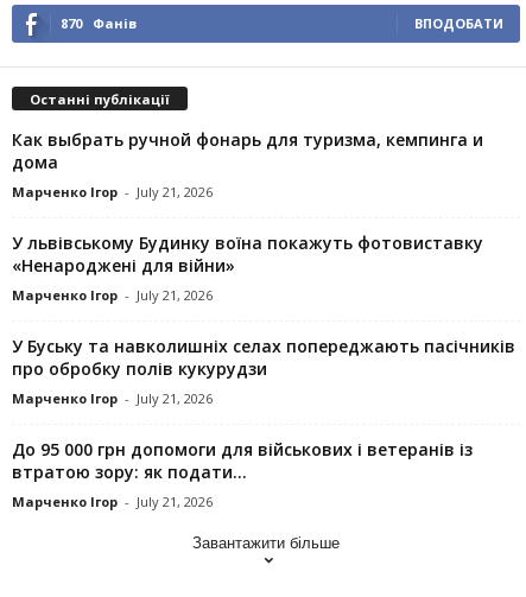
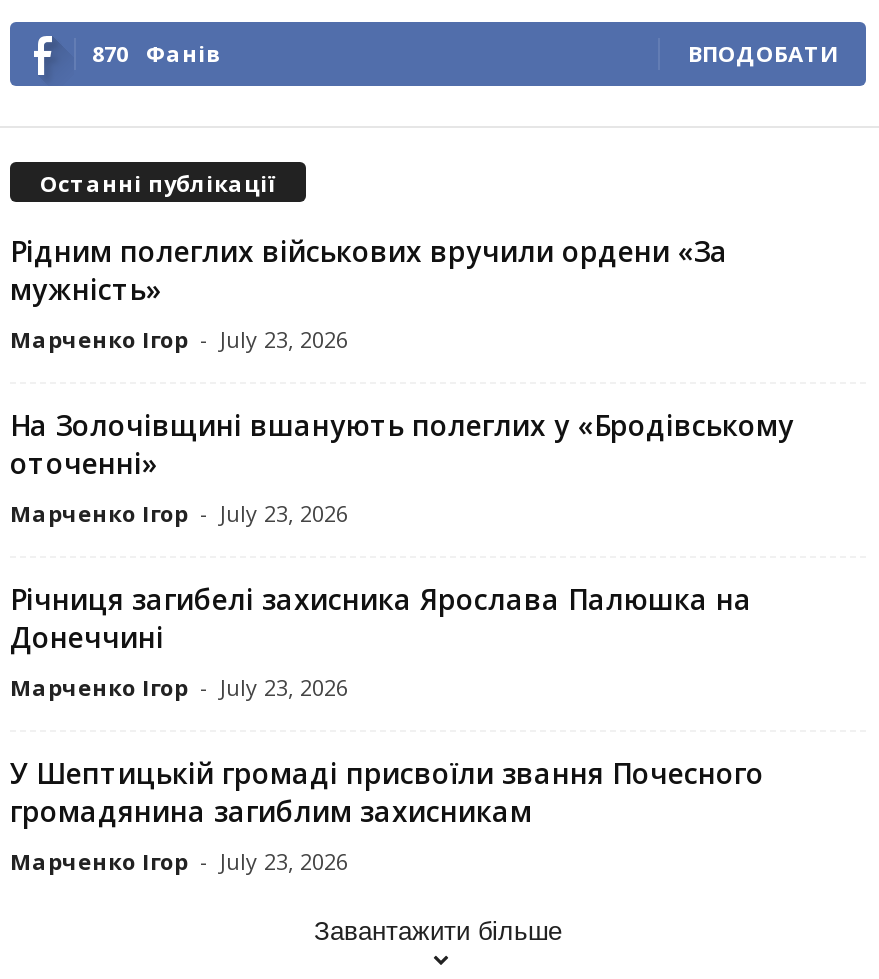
[12,129,483,201] Как выбрать ручной фонарь для туризма, кемпинга и | дома | Марченко Ігор - July 21, 2026 -> [10,231,728,353] Рідним полеглих військових вручили ордени «За | мужність» | Марченко Ігор - July 23, 2026
[12,232,483,304] У львівському Будинку воїна покажуть фотовиставку | «Ненароджені для війни» | Марченко Ігор - July 21, 2026 -> [10,405,794,527] На Золочівщині вшанують полеглих у «Бродівському | оточенні» | Марченко Ігор - July 23, 2026
[12,335,515,408] У Буську та навколишніх селах попереджають пасічників | про обробку полів кукурудзи | Марченко Ігор - July 21, 2026 -> [10,579,752,701] Річниця загибелі захисника Ярослава Палюшка на | Донеччині | Марченко Ігор - July 23, 2026
[12,438,473,511] До 95 000 грн допомоги для військових і ветеранів із | втратою зору: як подати... | Марченко Ігор - July 21, 2026 -> [10,753,764,875] У Шептицькій громаді присвоїли звання Почесного | громадянина загиблим захисникам | Марченко Ігор - July 23, 2026

